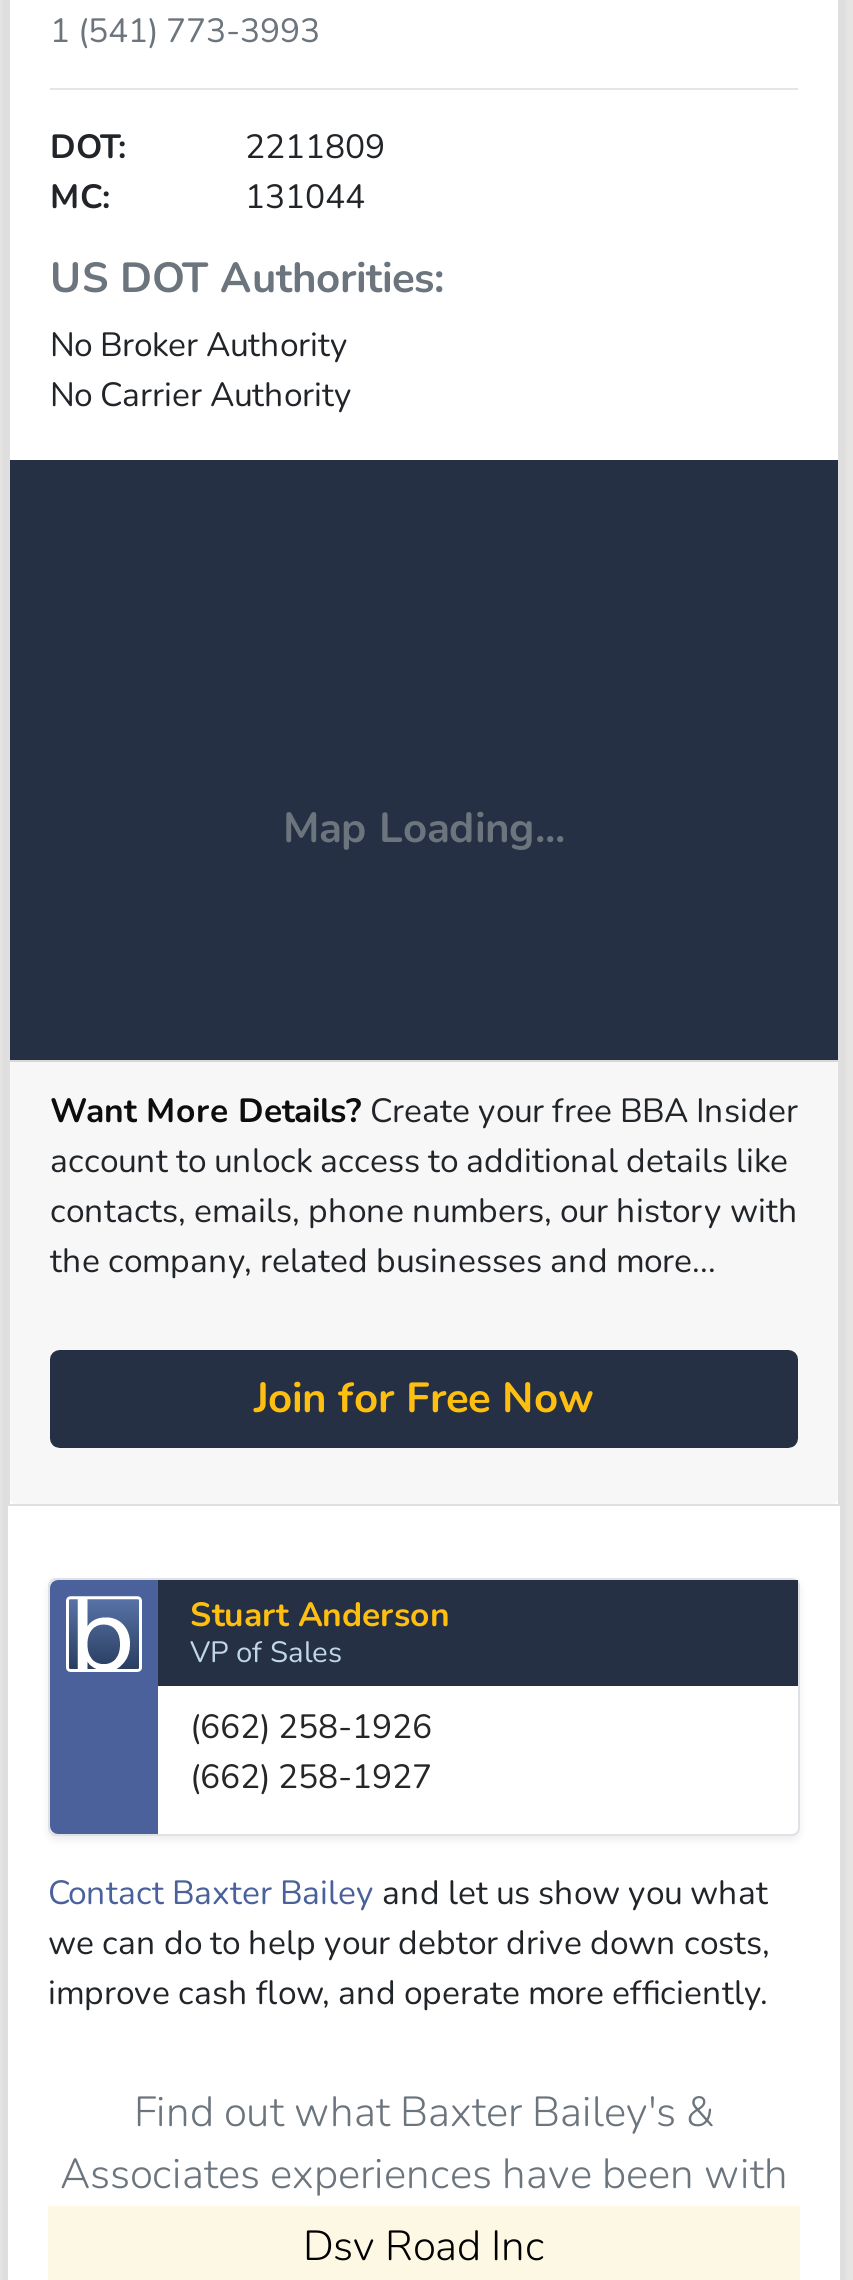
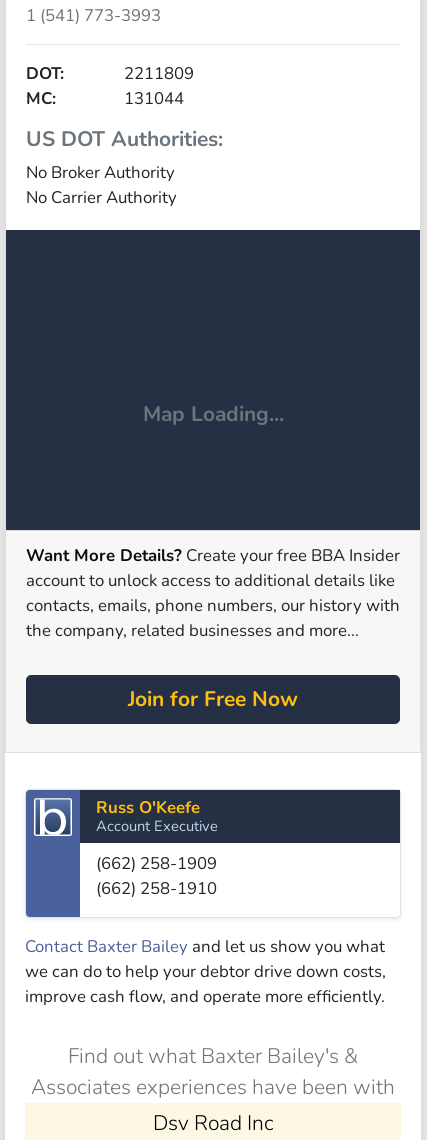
[190,1593,450,1673] Stuart Anderson | VP of Sales -> [96,796,218,836] Russ O'Keefe | Account Executive
[190,1705,432,1801] (662) 258-1926 | (662) 258-1927 -> [96,852,217,900] (662) 258-1909 | (662) 258-1910

